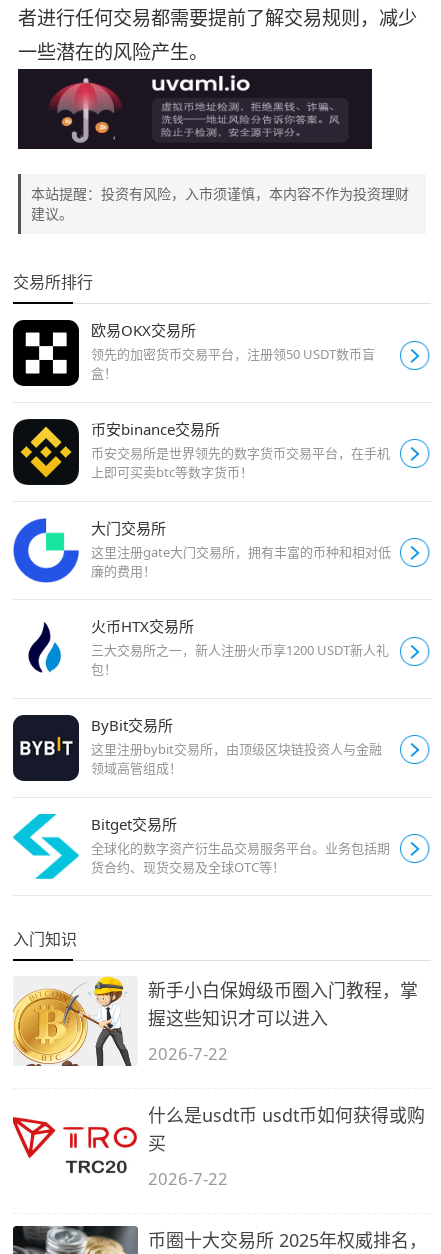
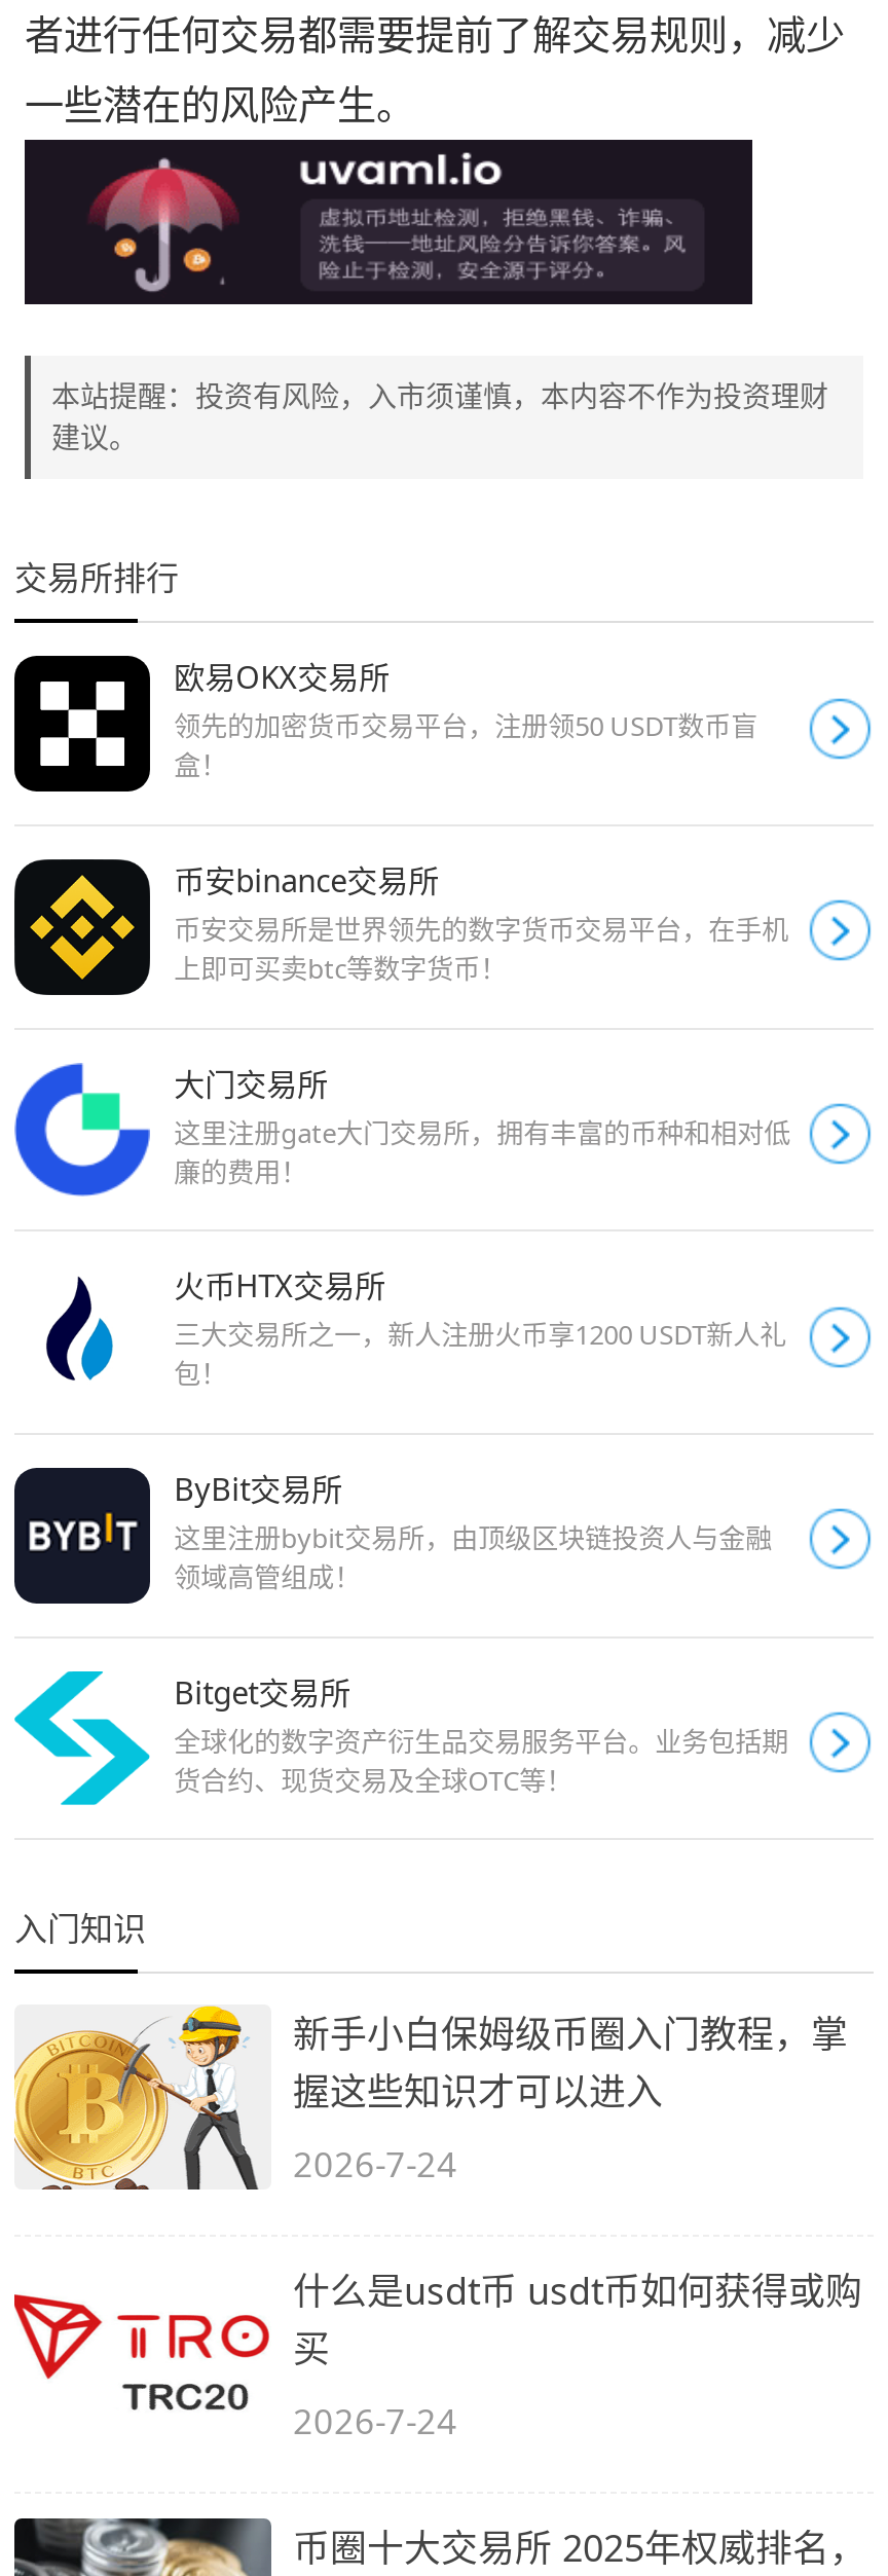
[148,1042,228,1065] 2026-7-22 -> [293,2141,457,2188] 2026-7-24
[148,1167,228,1190] 2026-7-22 -> [293,2397,457,2444] 2026-7-24

